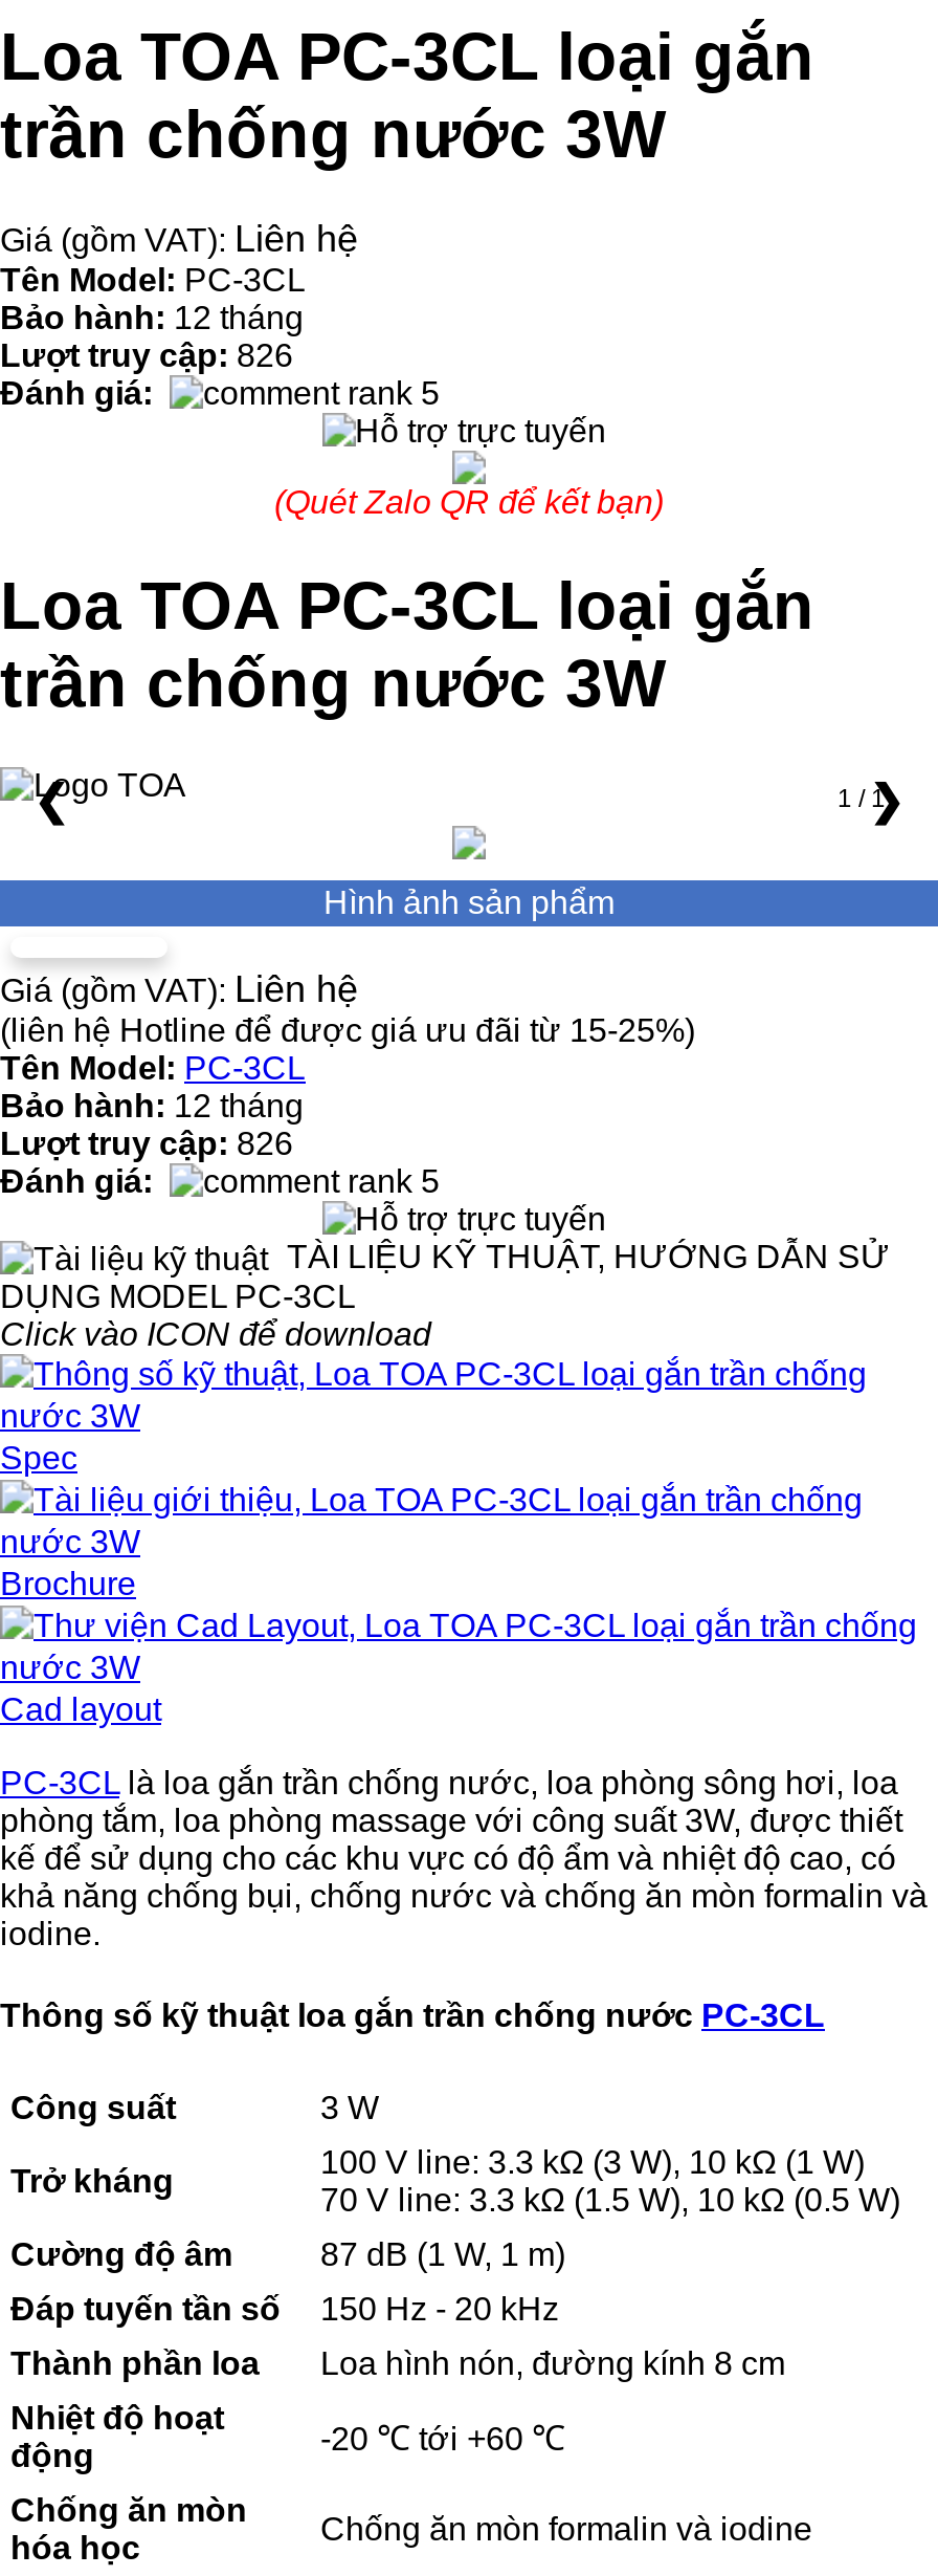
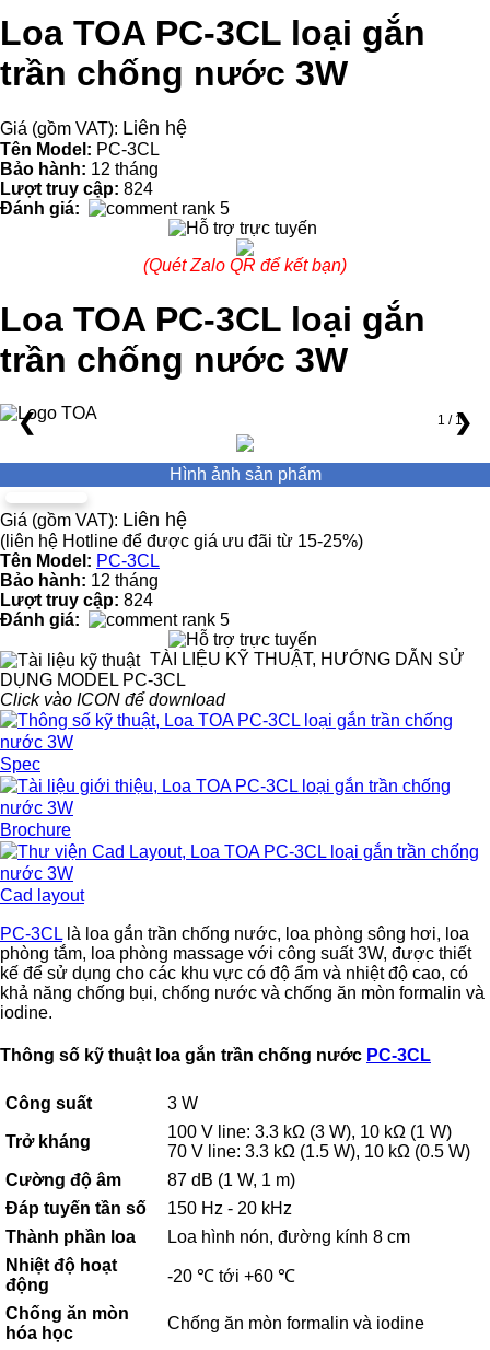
[0,338,293,374] Lượt truy cập: 826 -> [0,180,153,198] Lượt truy cập: 824
[0,1126,293,1161] Lượt truy cập: 826 -> [0,591,153,609] Lượt truy cập: 824

